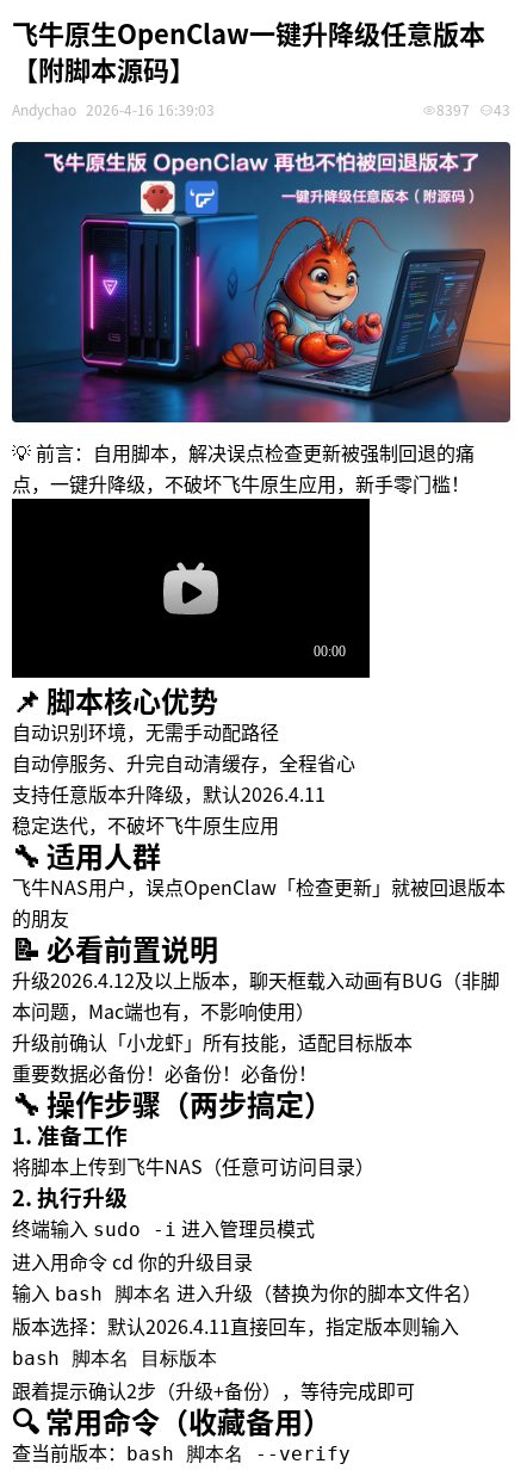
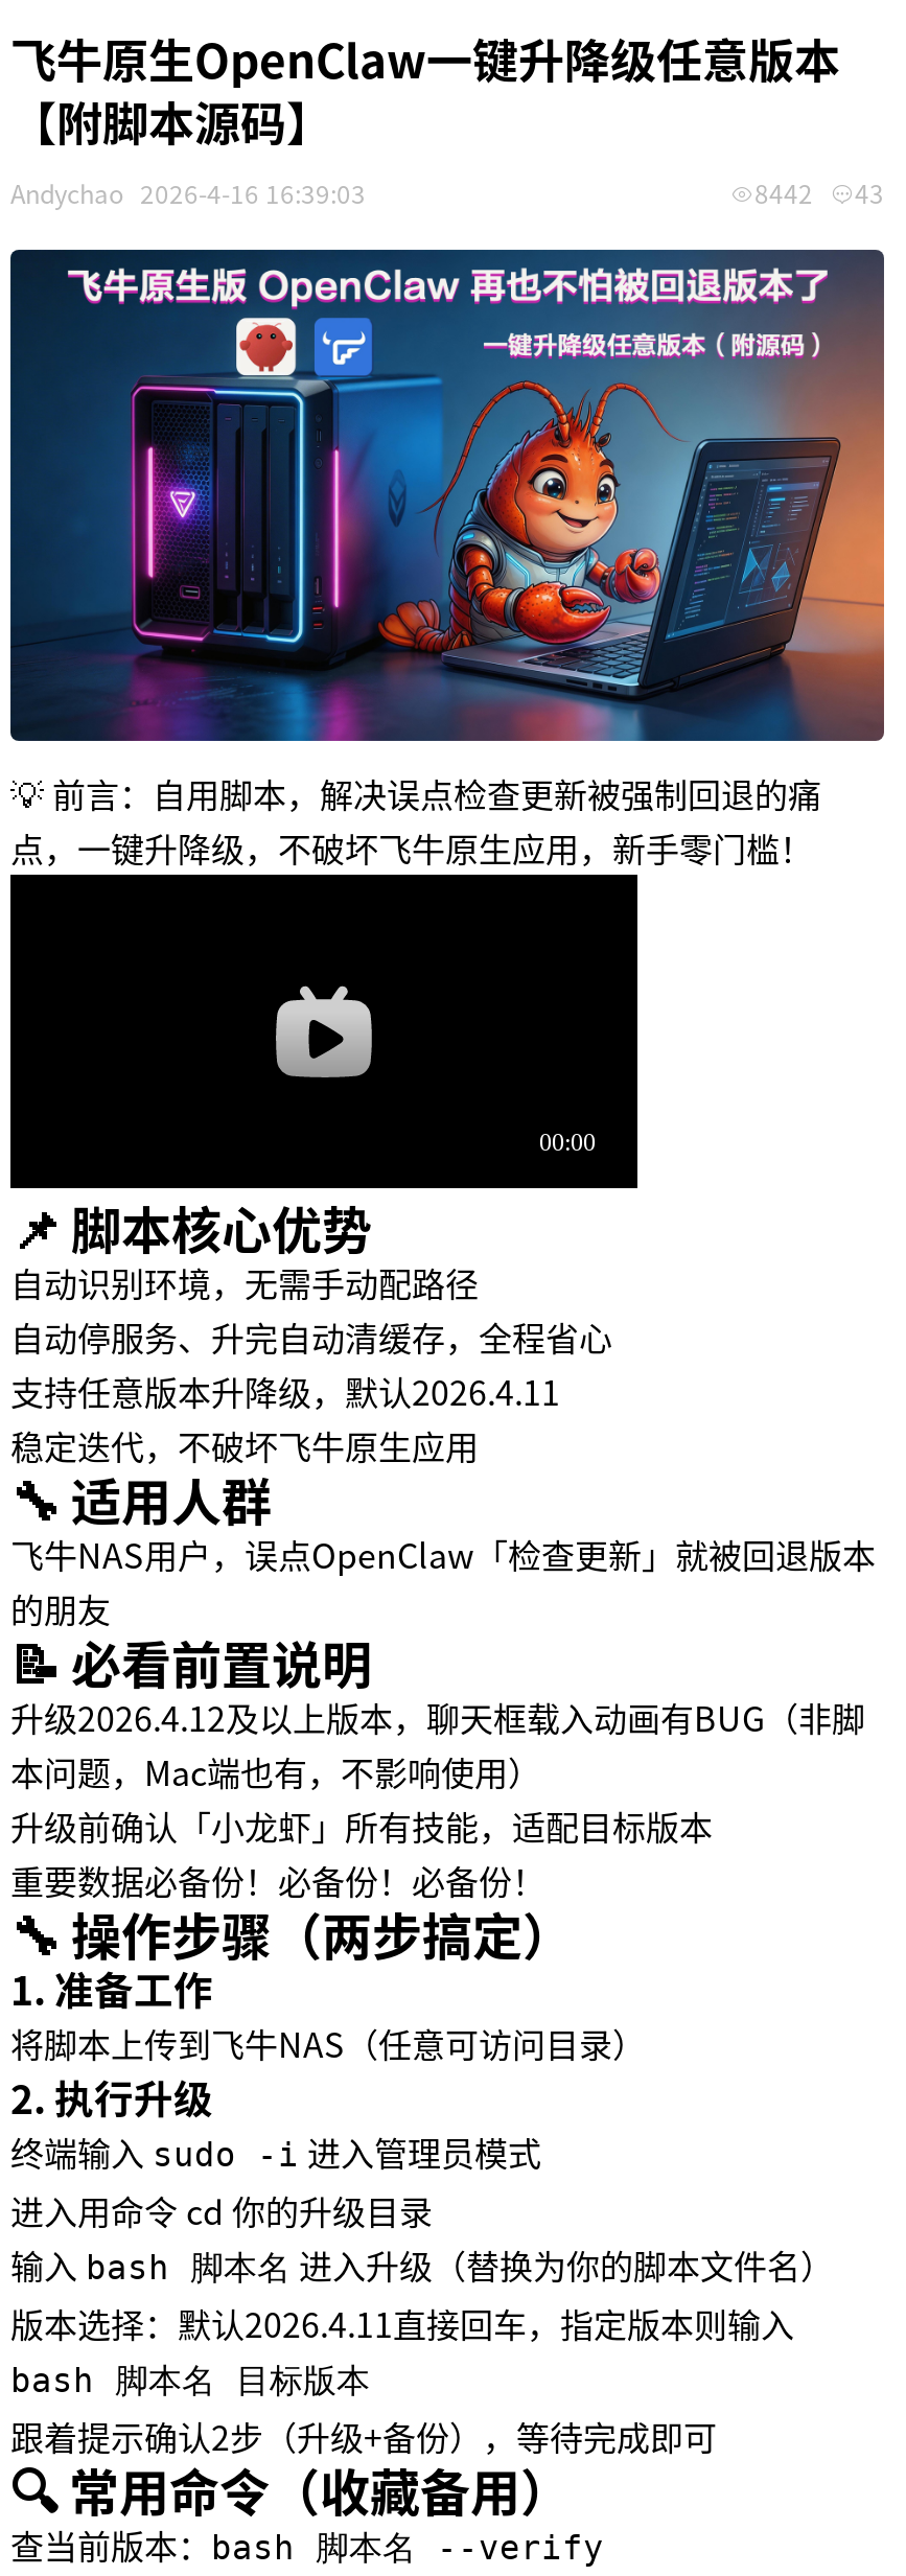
[436,99,510,119] 8397 43 -> [754,175,884,210] 8442 43

